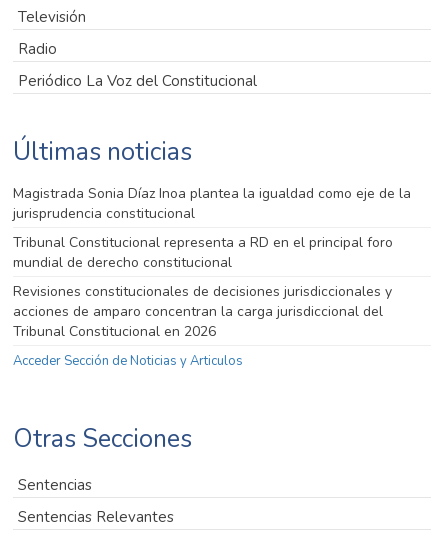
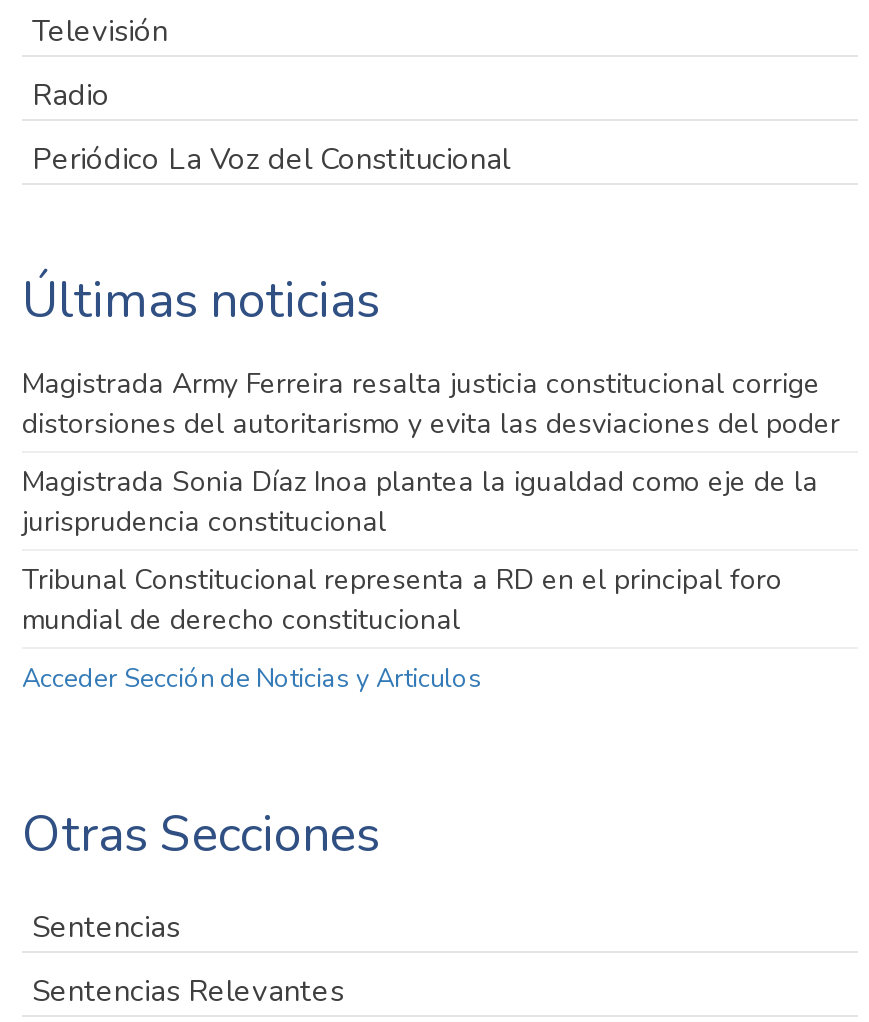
none -> [22,366,840,444] Magistrada Army Ferreira resalta justicia constitucional corrige | distorsiones del autoritarismo y evita las desviaciones del poder
moved [13,184,411,272] -> [22,464,818,640]: Magistrada Sonia Díaz Inoa plantea la igualdad como eje de la | jurisprudencia constitucional | Tribunal Constitucional representa a RD en el principal foro | mundial de derecho constitucional
[13,282,392,341] Revisiones constitucionales de decisiones jurisdiccionales y | acciones de amparo concentran la carga jurisdiccional del | Tribunal Constitucional en 2026 -> none

